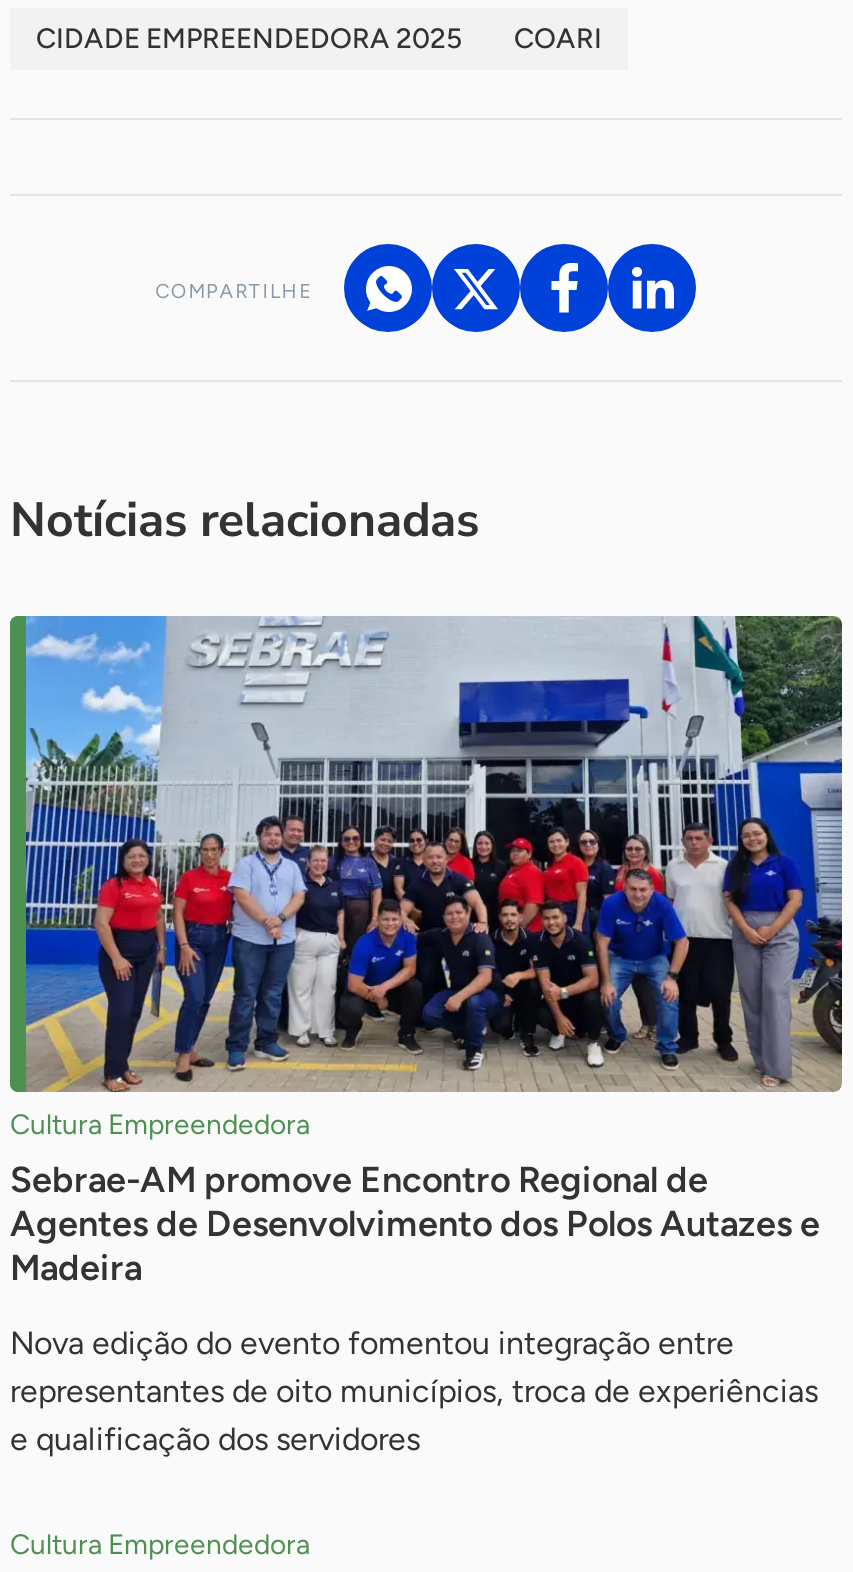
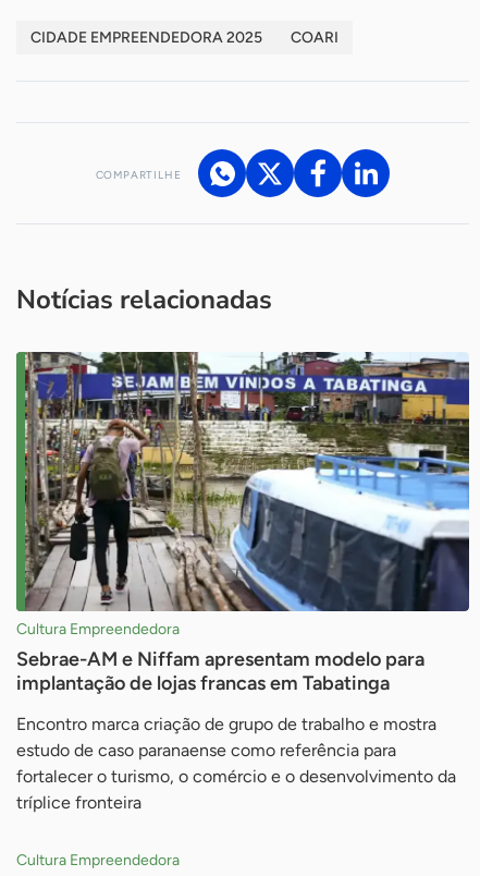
[10,614,844,1291] [image] | Sebrae-AM promove Encontro Regional de | Agentes de Desenvolvimento dos Polos Autazes e | Madeira -> [16,351,470,696] [image] | Sebrae-AM e Niffam apresentam modelo para | implantação de lojas francas em Tabatinga
[10,1325,818,1459] Nova edição do evento fomentou integração entre | representantes de oito municípios, troca de experiências | e qualificação dos servidores -> [16,714,456,813] Encontro marca criação de grupo de trabalho e mostra | estudo de caso paranaense como referência para | fortalecer o turismo, o comércio e o desenvolvimento da | tríplice fronteira

